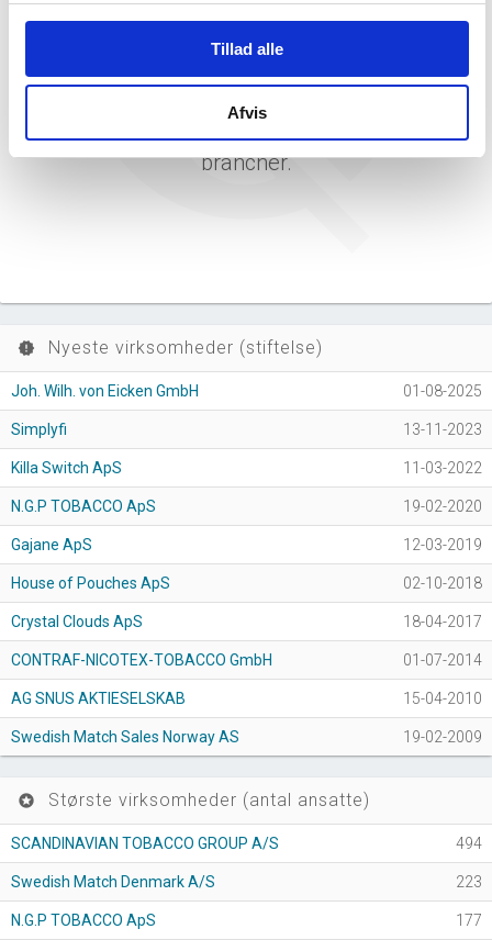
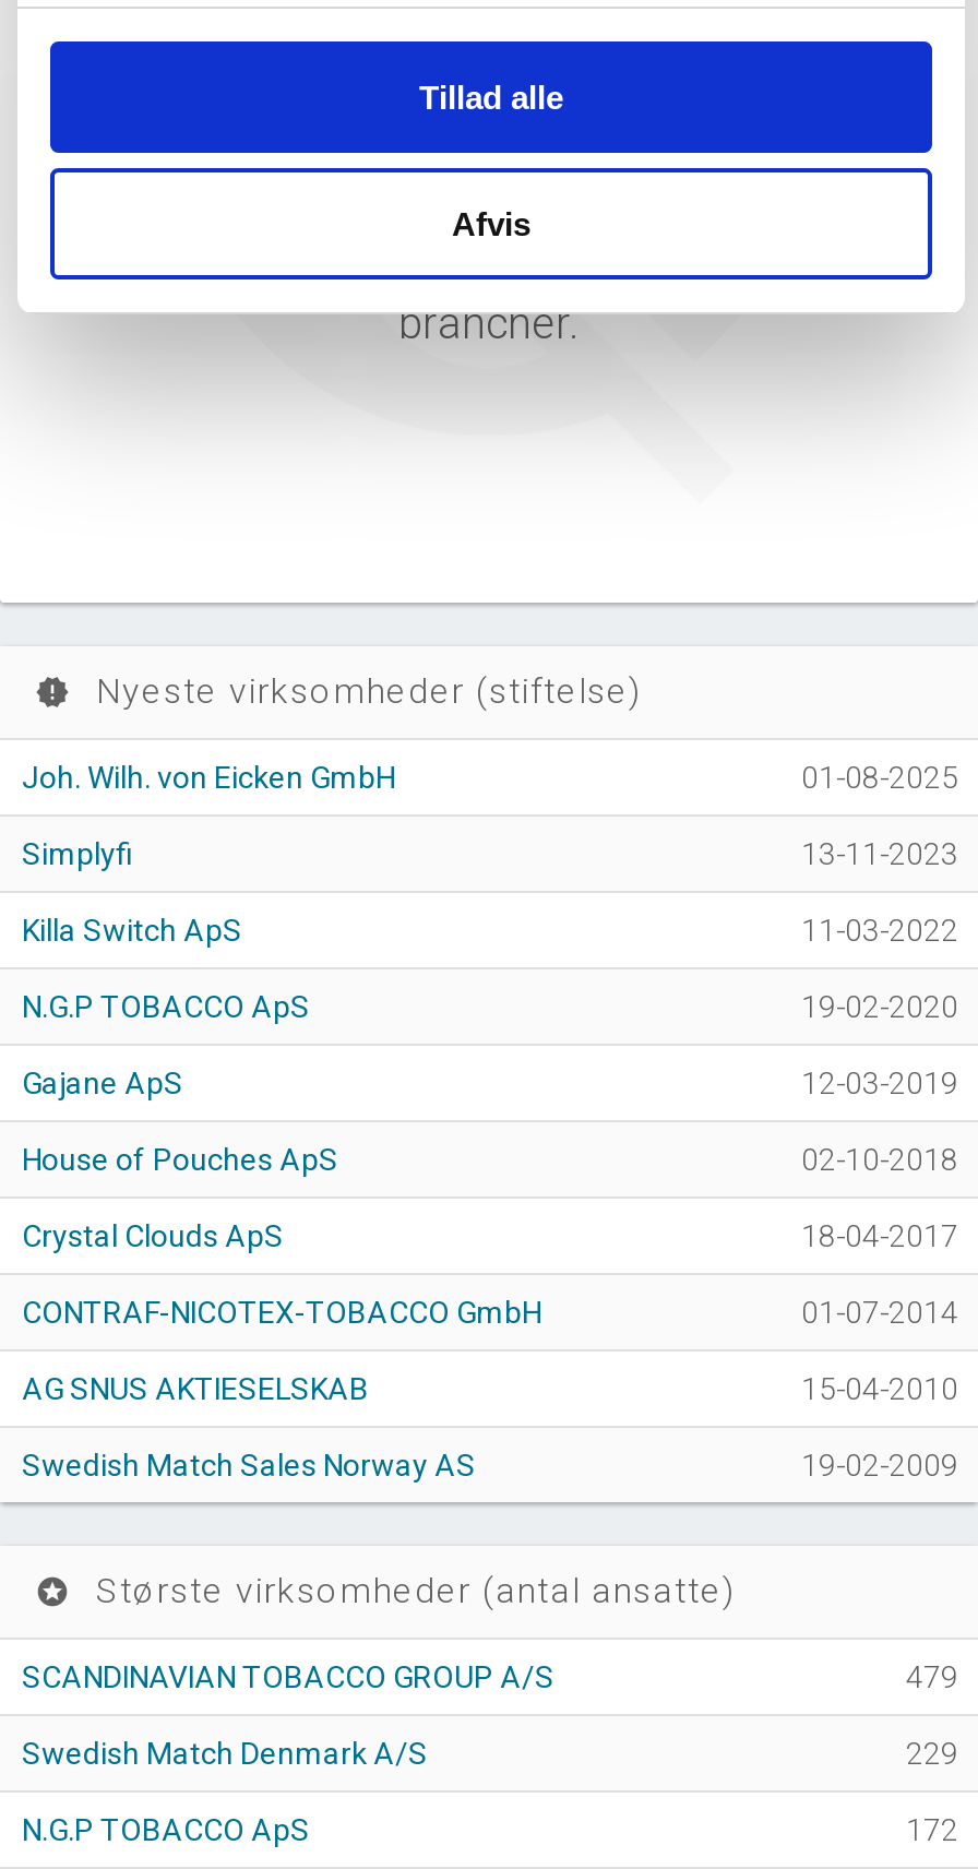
[456,835,482,852] 494 -> [906,1659,958,1694] 479
[456,873,482,891] 223 -> [906,1736,958,1771] 229
[456,911,482,929] 177 -> [906,1812,958,1847] 172

